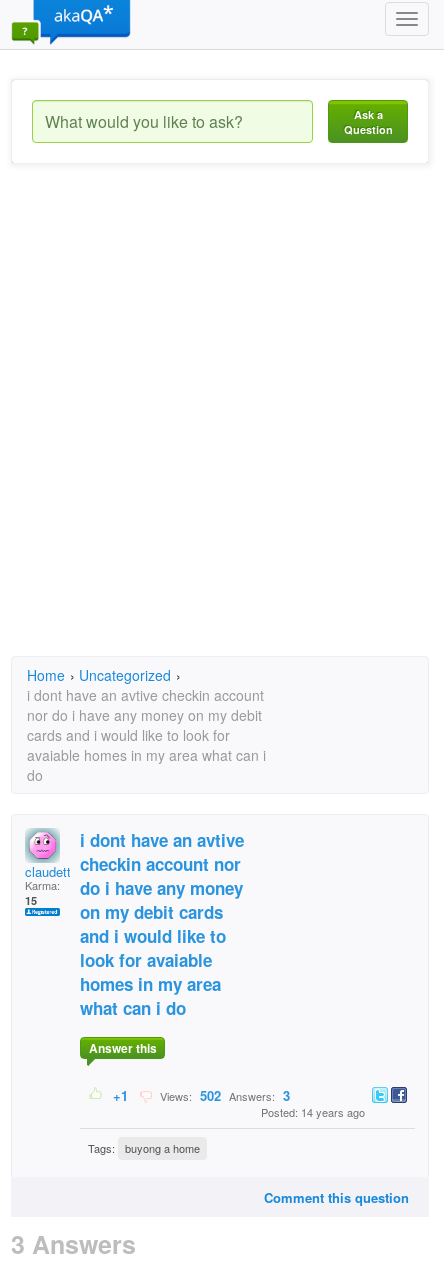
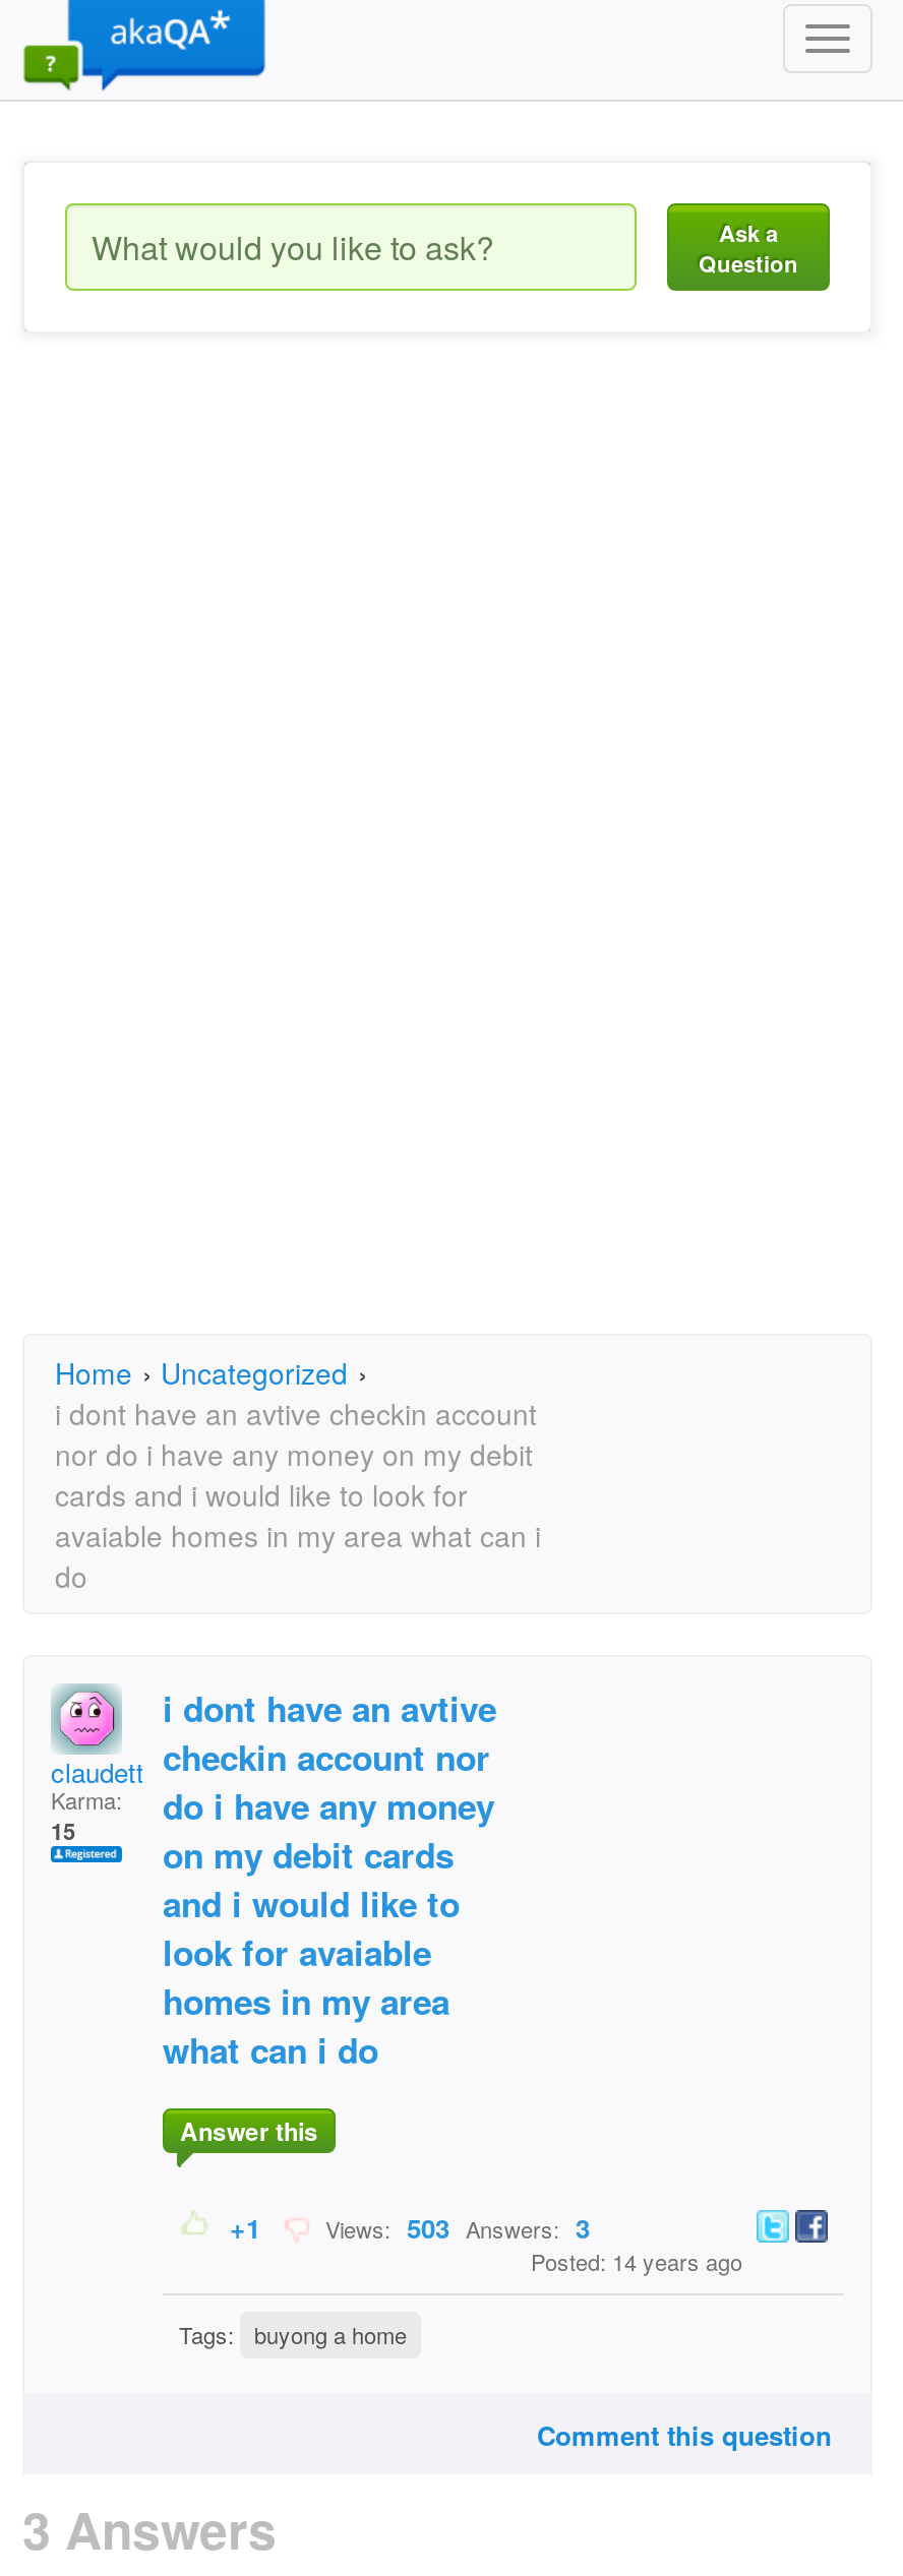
[154,1086,290,1105] Views: 502 Answers: 3 -> [313,2208,590,2247] Views: 503 Answers: 3

